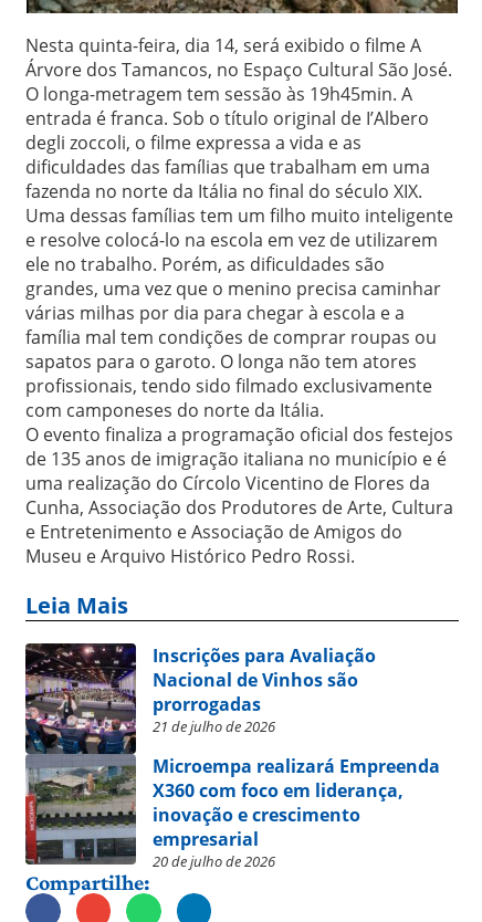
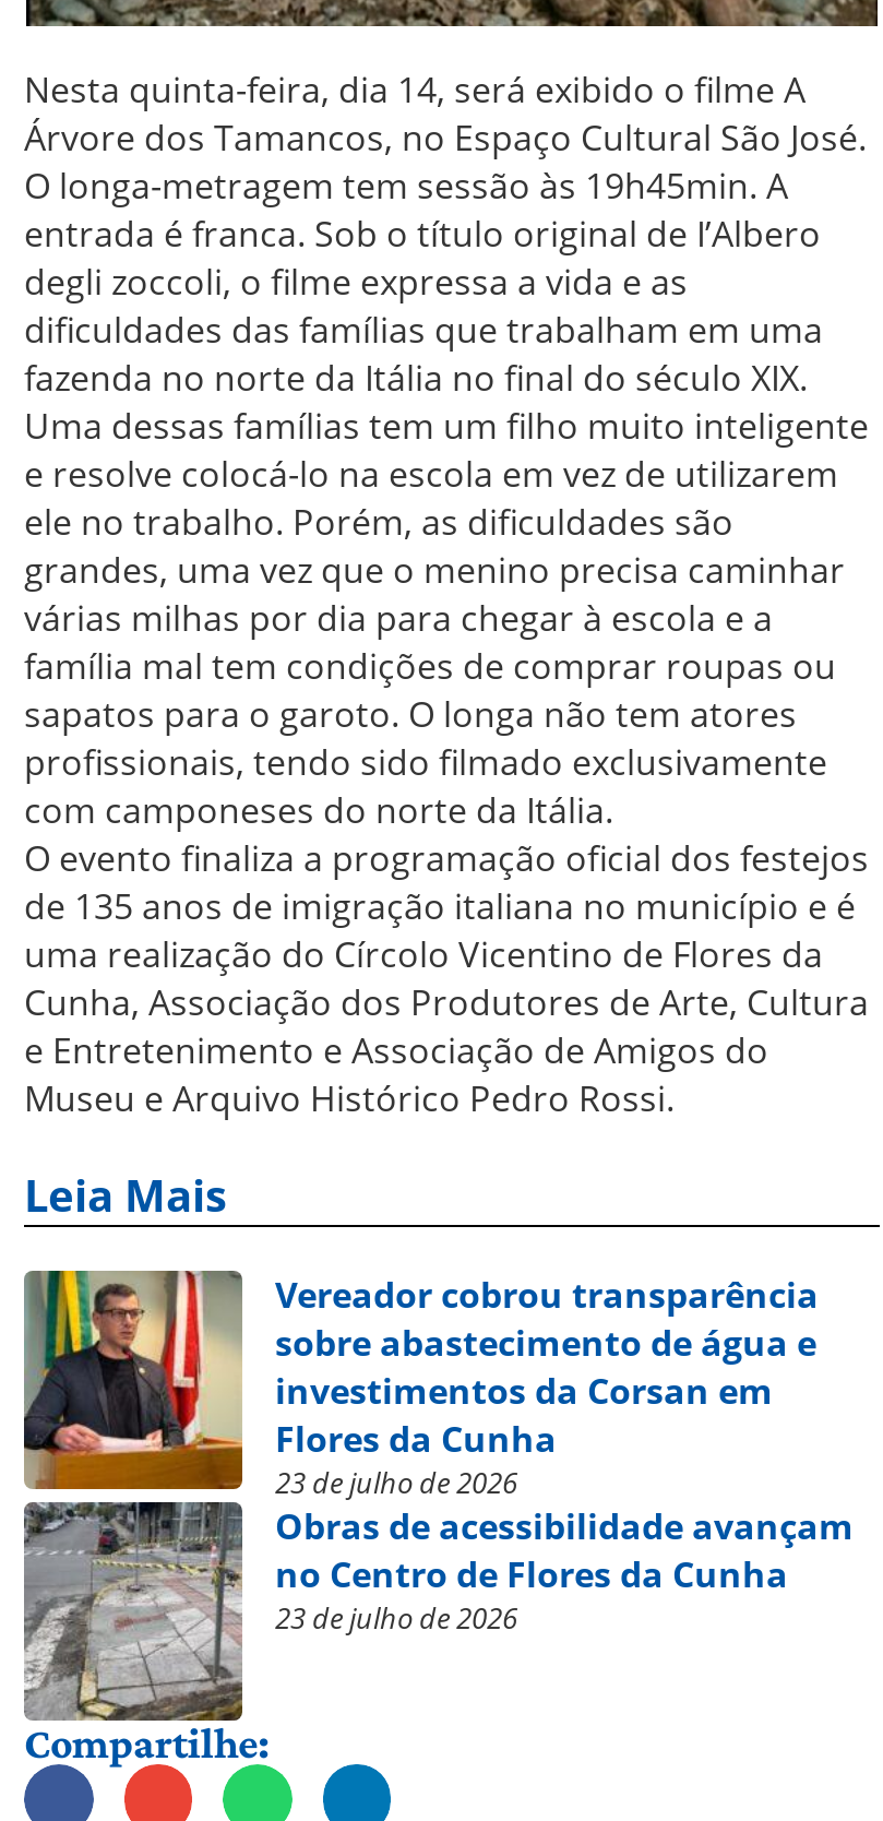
[24,642,440,871] [image] | Inscrições para Avaliação | Nacional de Vinhos são | prorrogadas | 21 de julho de 2026 | Microempa realizará Empreenda | X360 com foco em liderança, | inovação e crescimento | empresarial | 20 de julho de 2026 -> [22,1269,854,1714] [image] | Vereador cobrou transparência | sobre abastecimento de água e | investimentos da Corsan em | Flores da Cunha | 23 de julho de 2026 | Obras de acessibilidade avançam | no Centro de Flores da Cunha | 23 de julho de 2026

